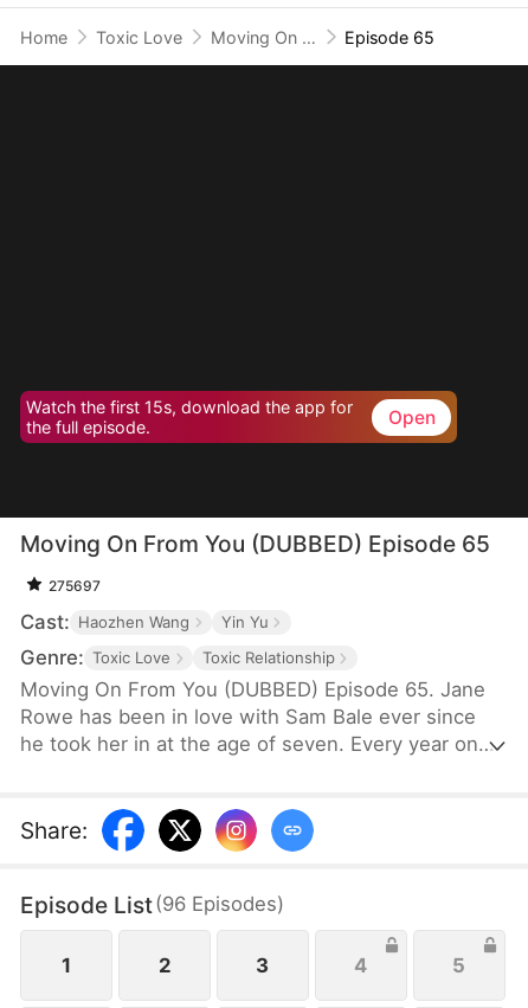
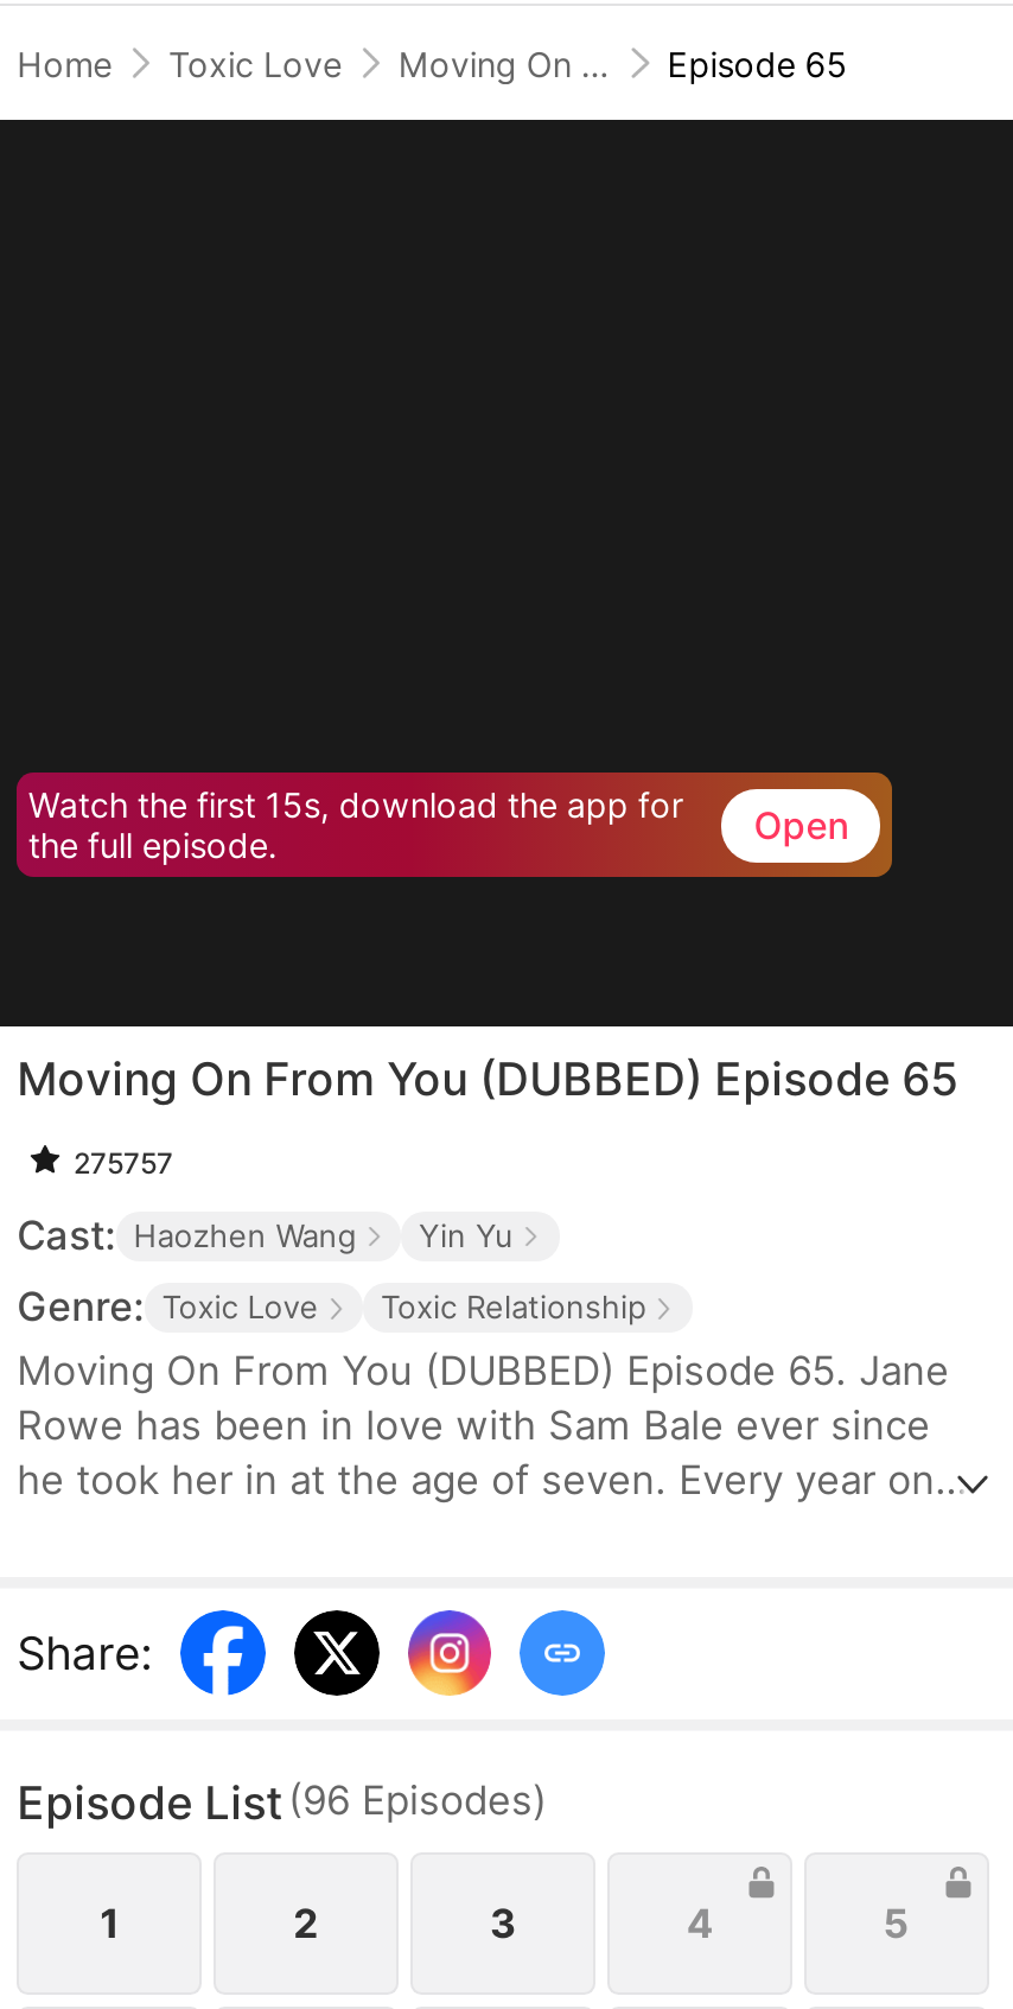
[49,576,101,594] 275697 -> [74,1144,173,1180] 275757

